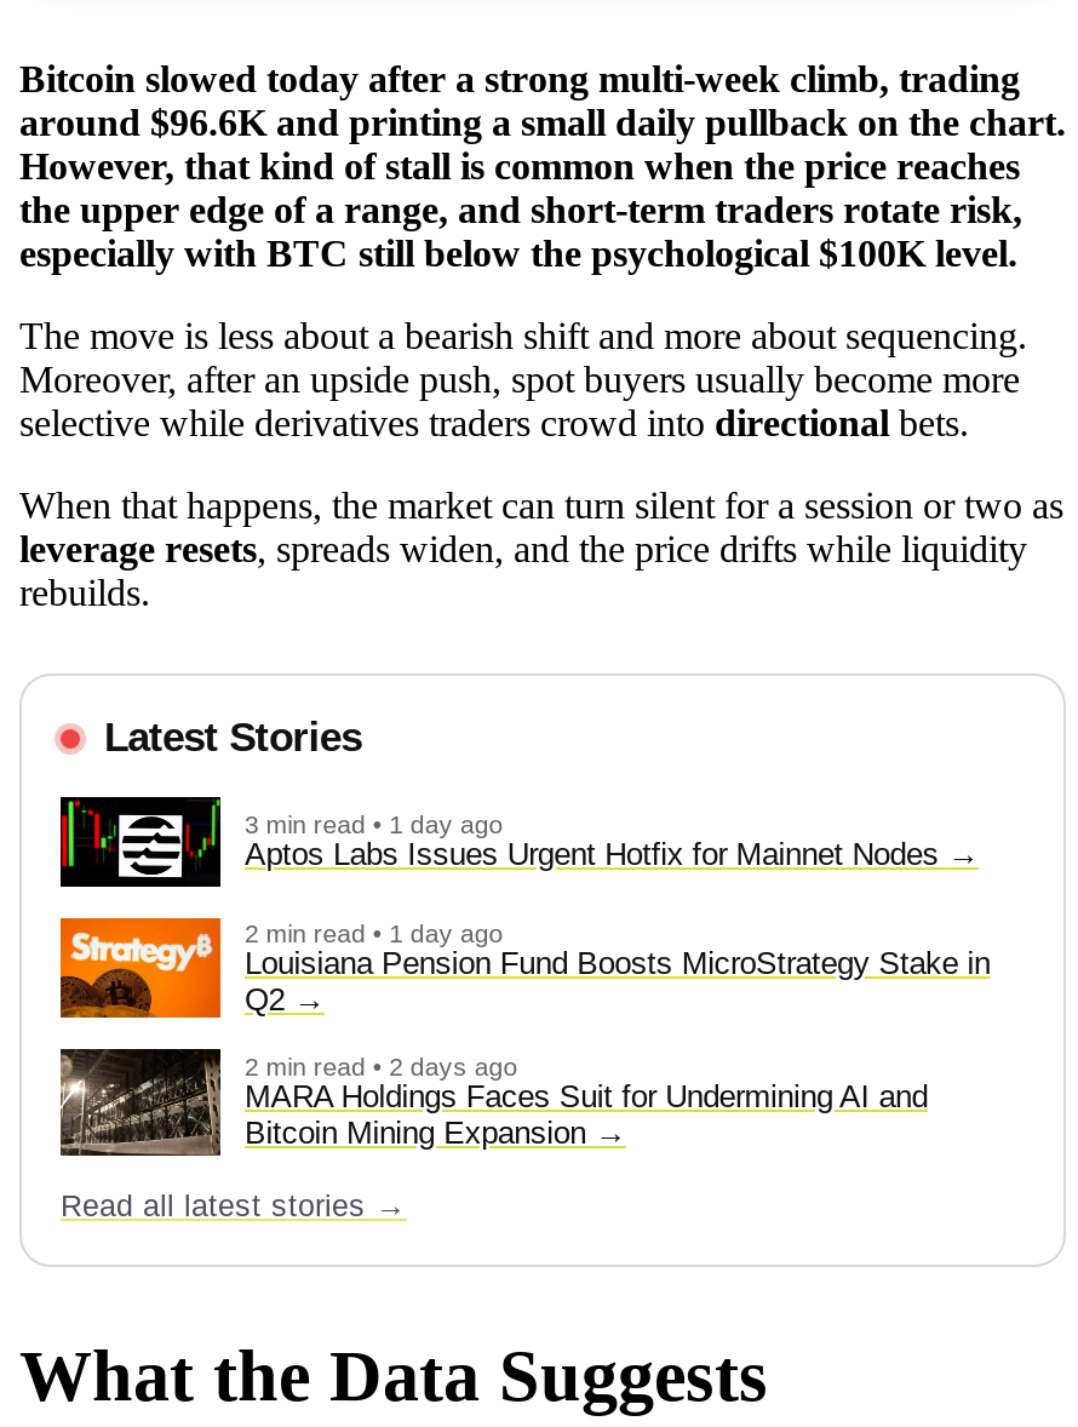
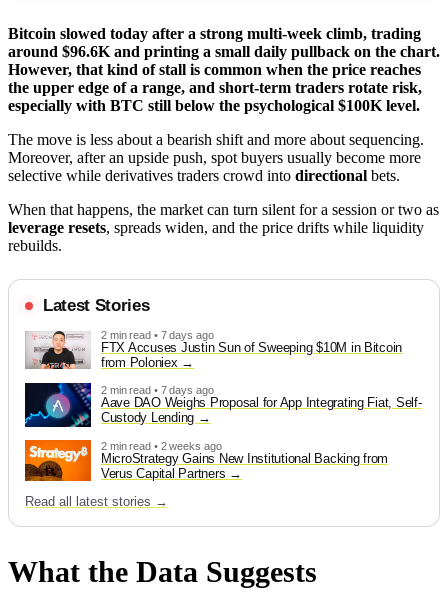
[58,795,948,889] [image] | 3 min read • 1 day ago | Aptos Labs Issues Urgent Hotfix for Mainnet Nodes -> [25,329,402,370] [image] | 2 min read • 7 days ago | FTX Accuses Justin Sun of Sweeping $10M in Bitcoin | from Poloniex
[58,916,990,1025] [image] | 2 min read • 1 day ago | Louisiana Pension Fund Boosts MicroStrategy Stake in | Q2 -> [24,382,422,428] [image] | 2 min read • 7 days ago | Aave DAO Weighs Proposal for App Integrating Fiat, Self- | Custody Lending
[58,1047,928,1158] [image] | 2 min read • 2 days ago | MARA Holdings Faces Suit for Undermining AI and | Bitcoin Mining Expansion -> [24,437,388,482] [image] | 2 min read • 2 weeks ago | MicroStrategy Gains New Institutional Backing from | Verus Capital Partners

